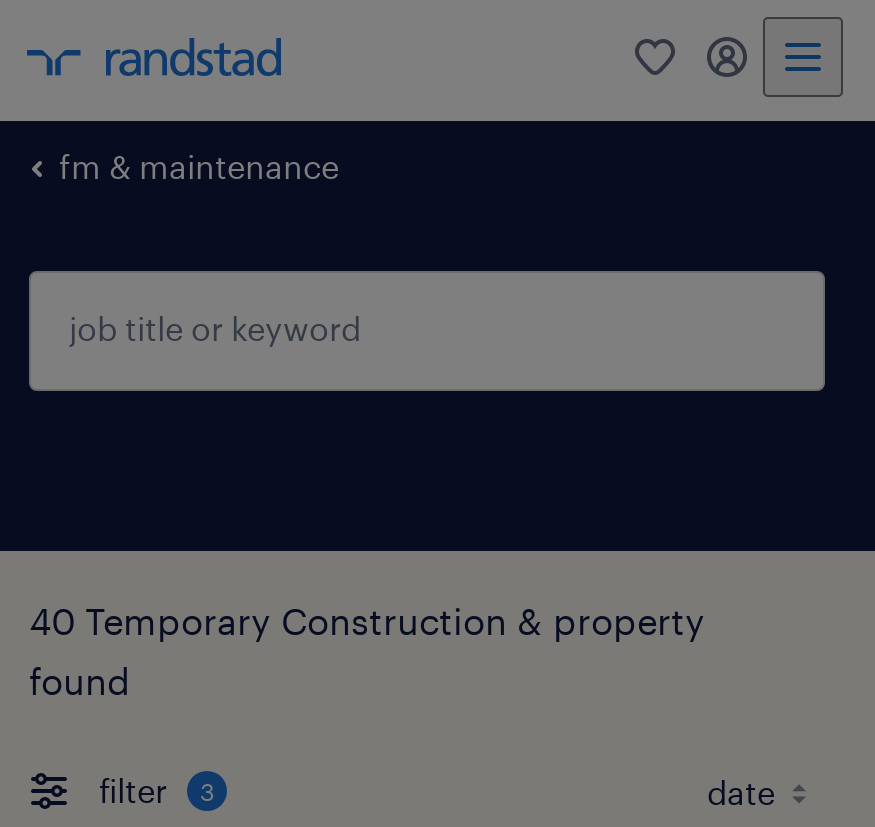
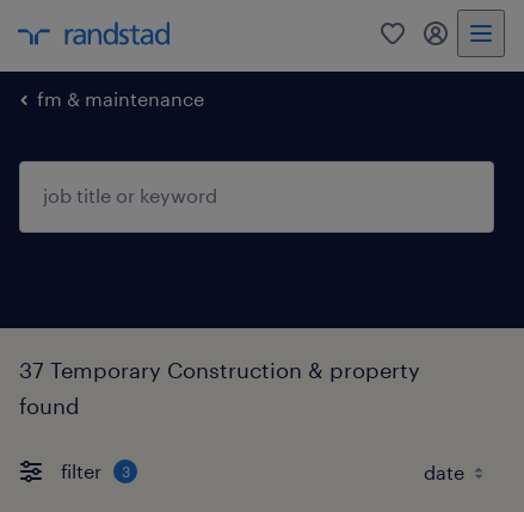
[29,599,705,643] 40 Temporary Construction & property -> [19,357,420,383] 37 Temporary Construction & property

